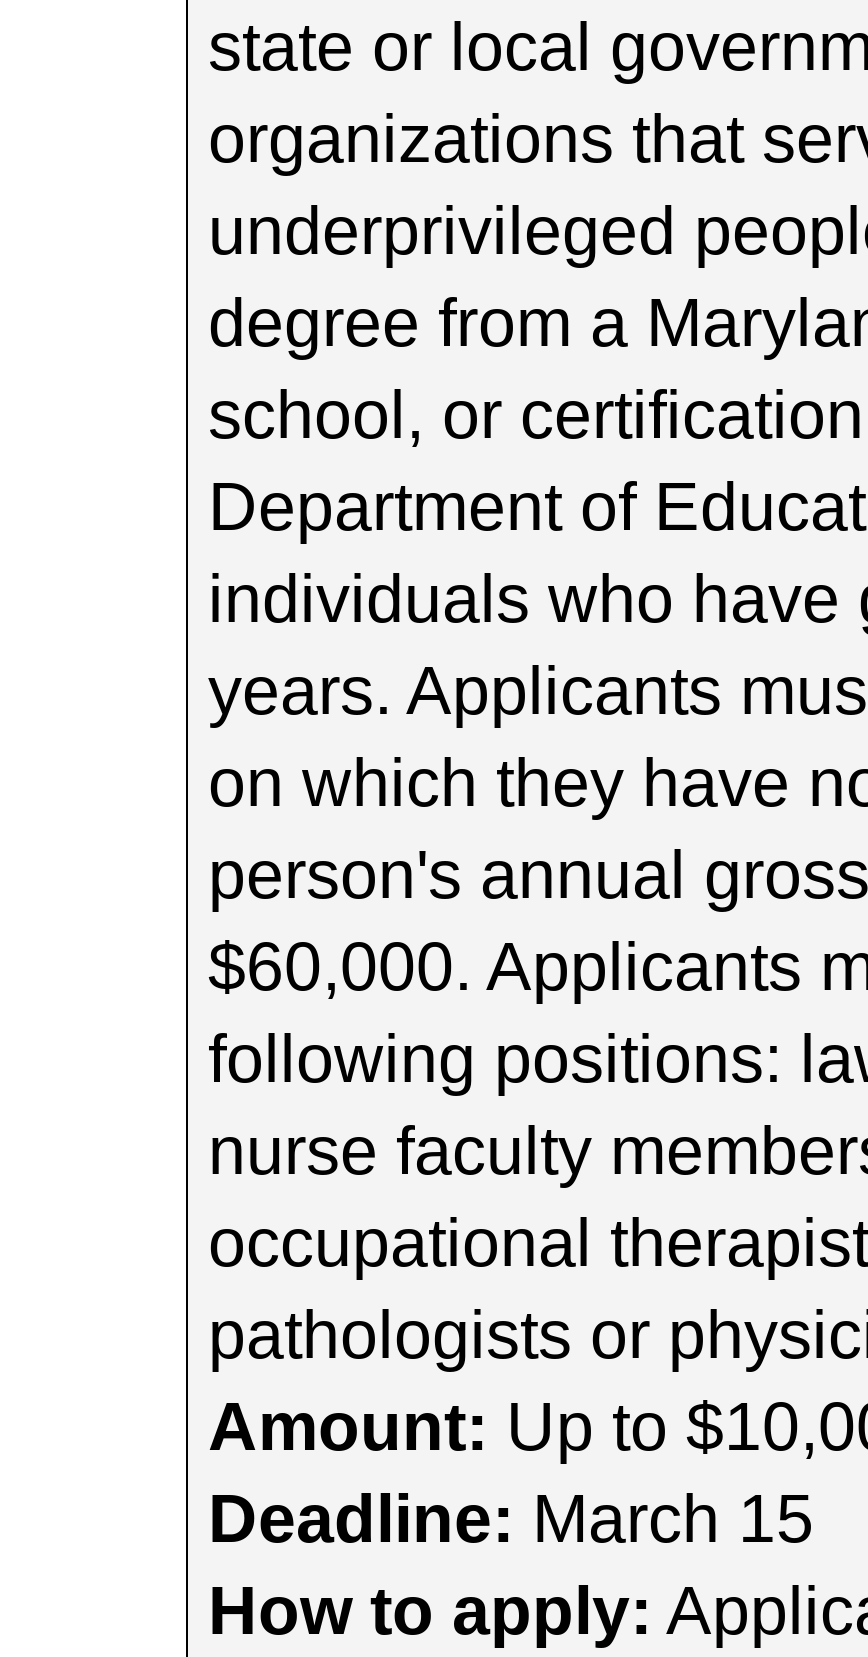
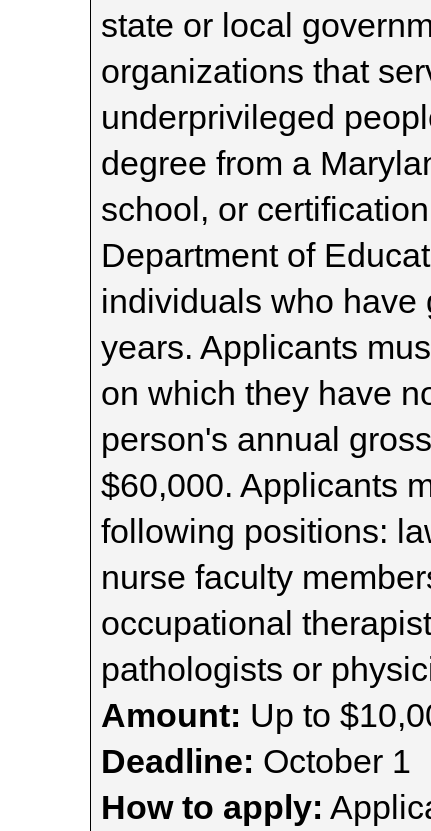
[208,1480,814,1556] Deadline: March 15 -> [101,742,411,780] Deadline: October 1

